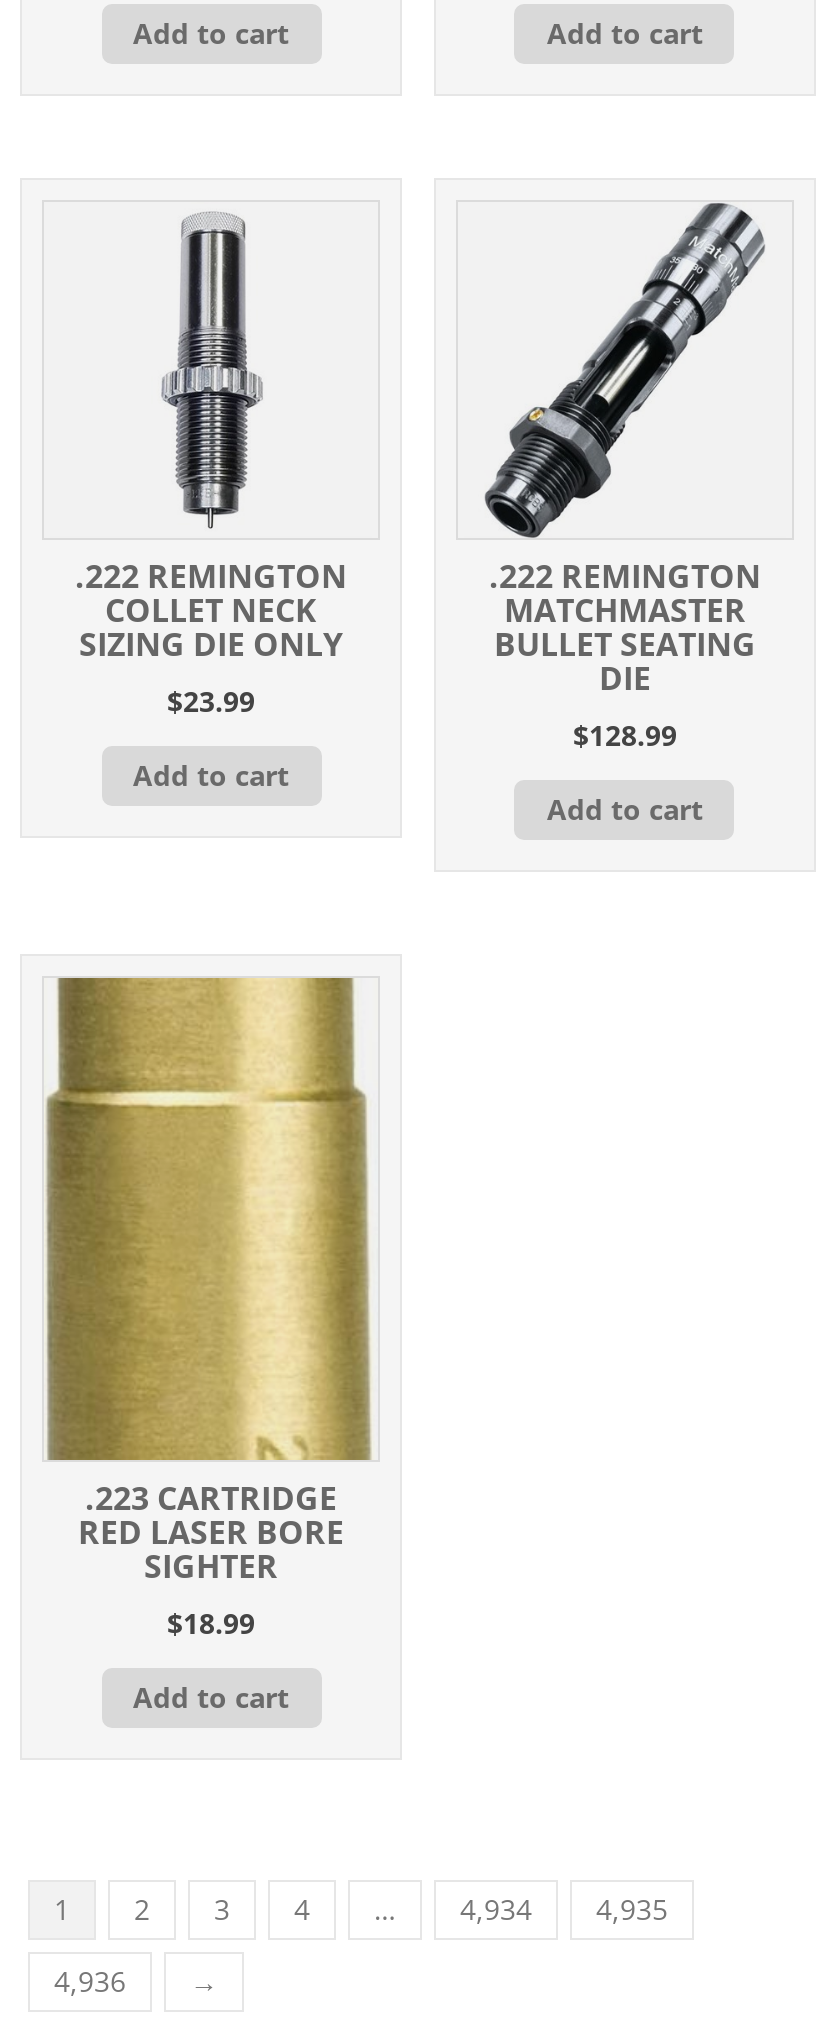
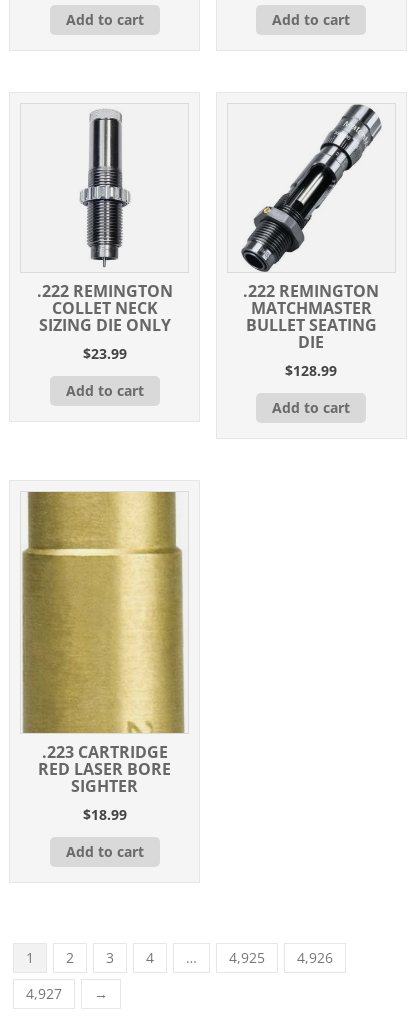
[460,1890,532,1928] 4,934 -> [229,948,265,967] 4,925
[596,1890,668,1928] 4,935 -> [297,948,333,967] 4,926
[54,1962,126,2000] 4,936 -> [26,984,62,1003] 4,927

